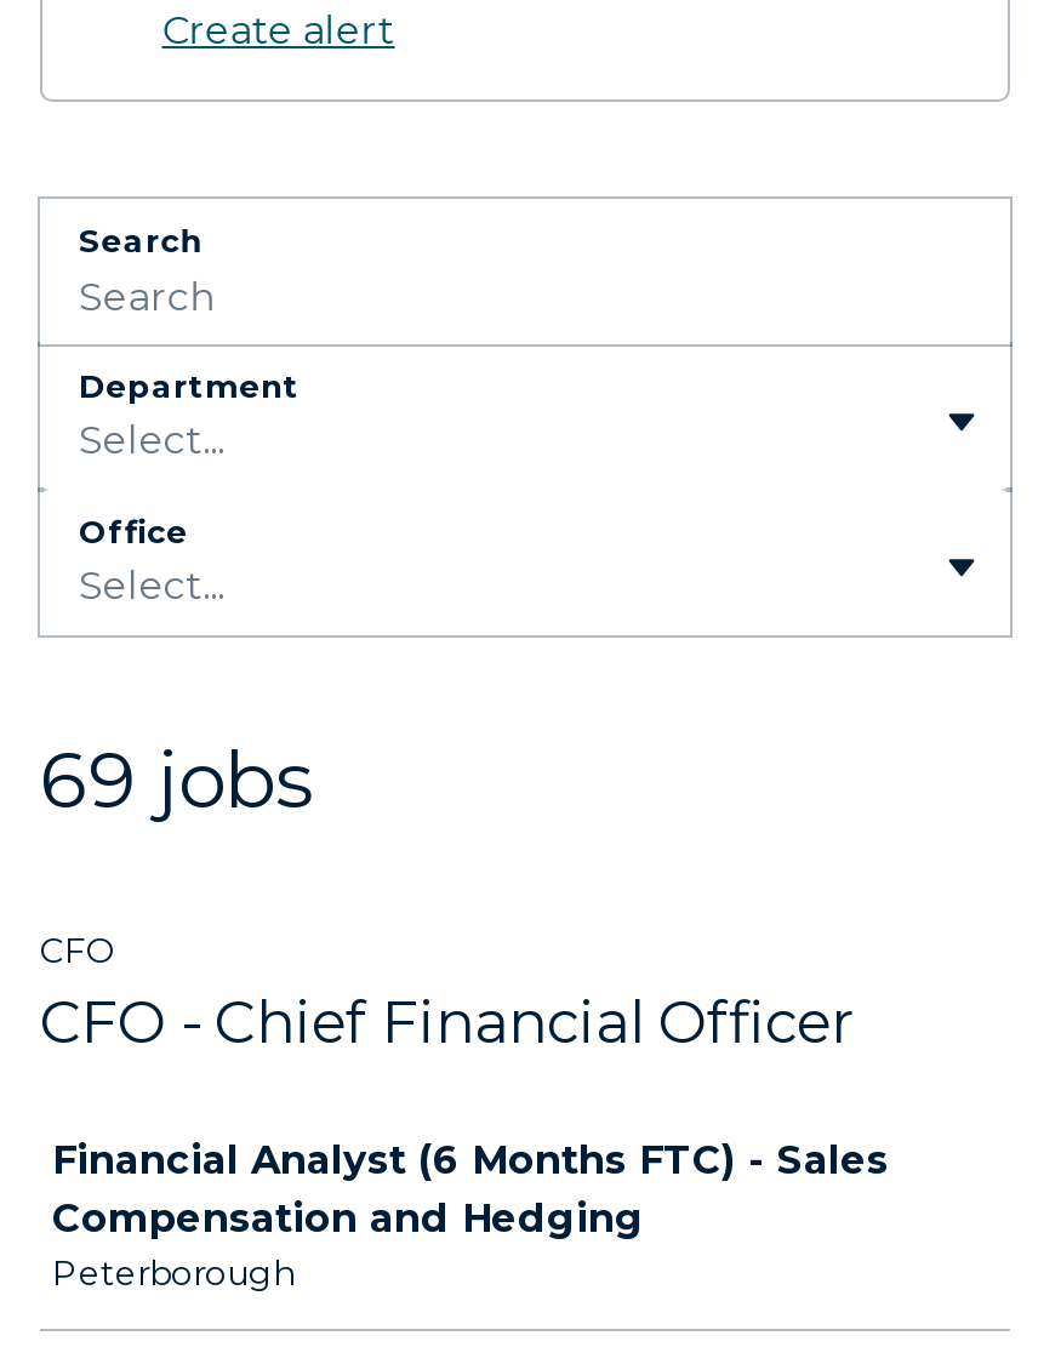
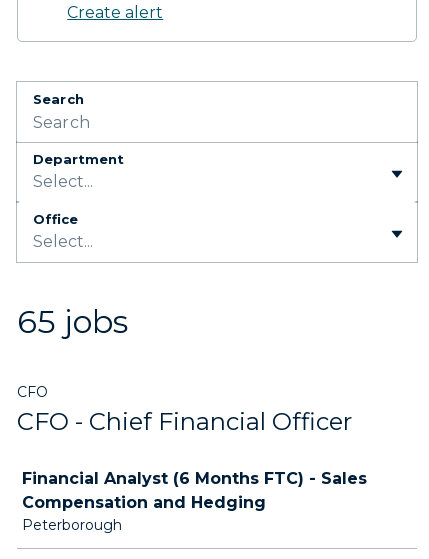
[40,732,312,827] 69 jobs -> [17,302,128,341] 65 jobs

